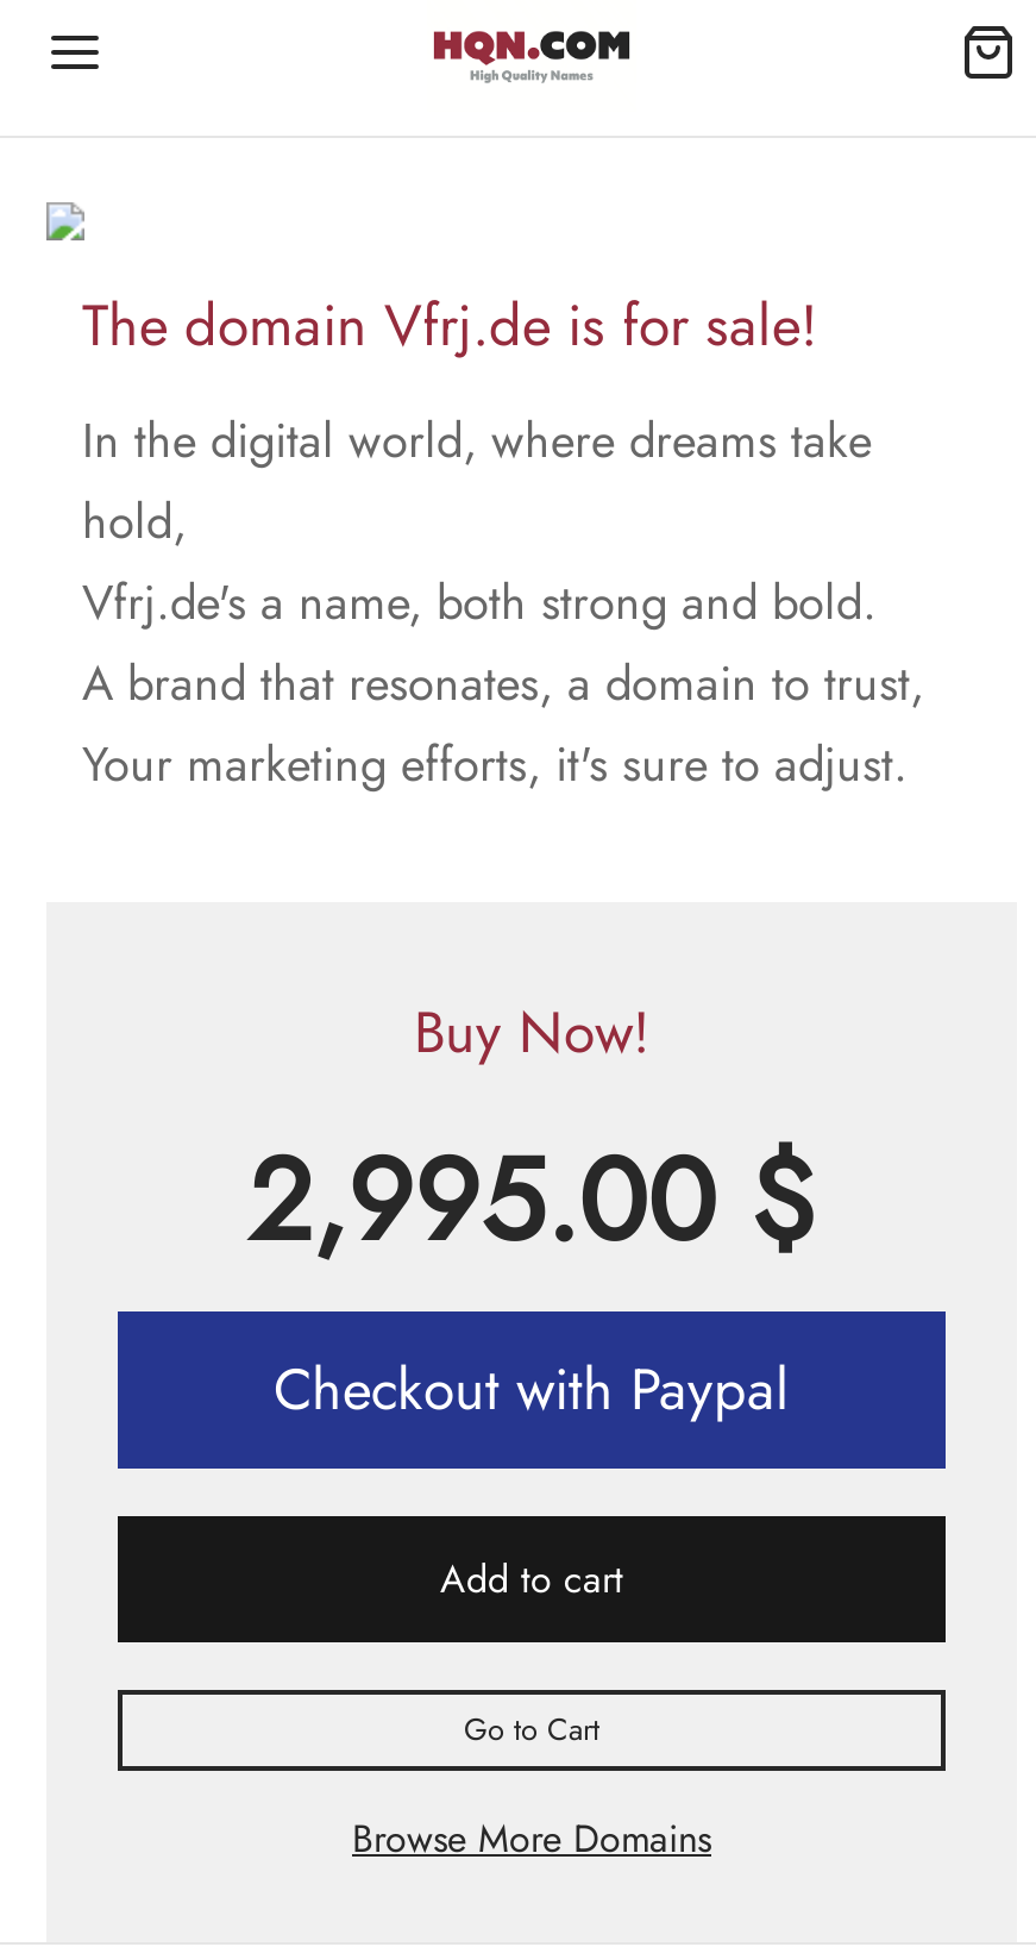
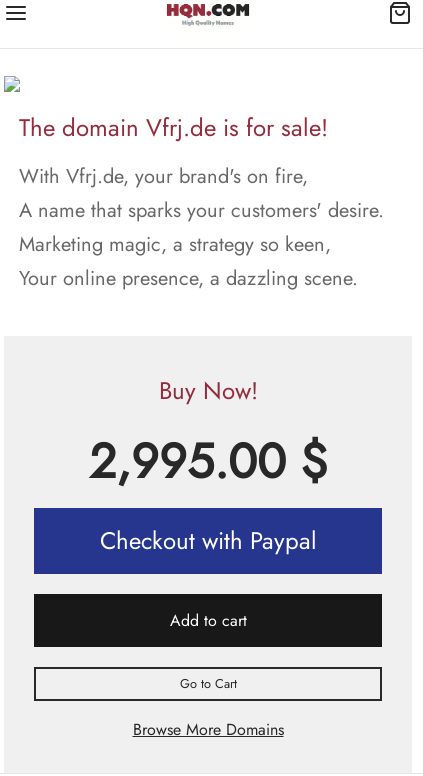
[82,407,924,800] In the digital world, where dreams take | hold, | Vfrj.de's a name, both strong and bold. | A brand that resonates, a domain to trust, | Your marketing efforts, it's sure to adjust. -> [19,162,384,293] With Vfrj.de, your brand's on fire, | A name that sparks your customers' desire. | Marketing magic, a strategy so keen, | Your online presence, a dazzling scene.

